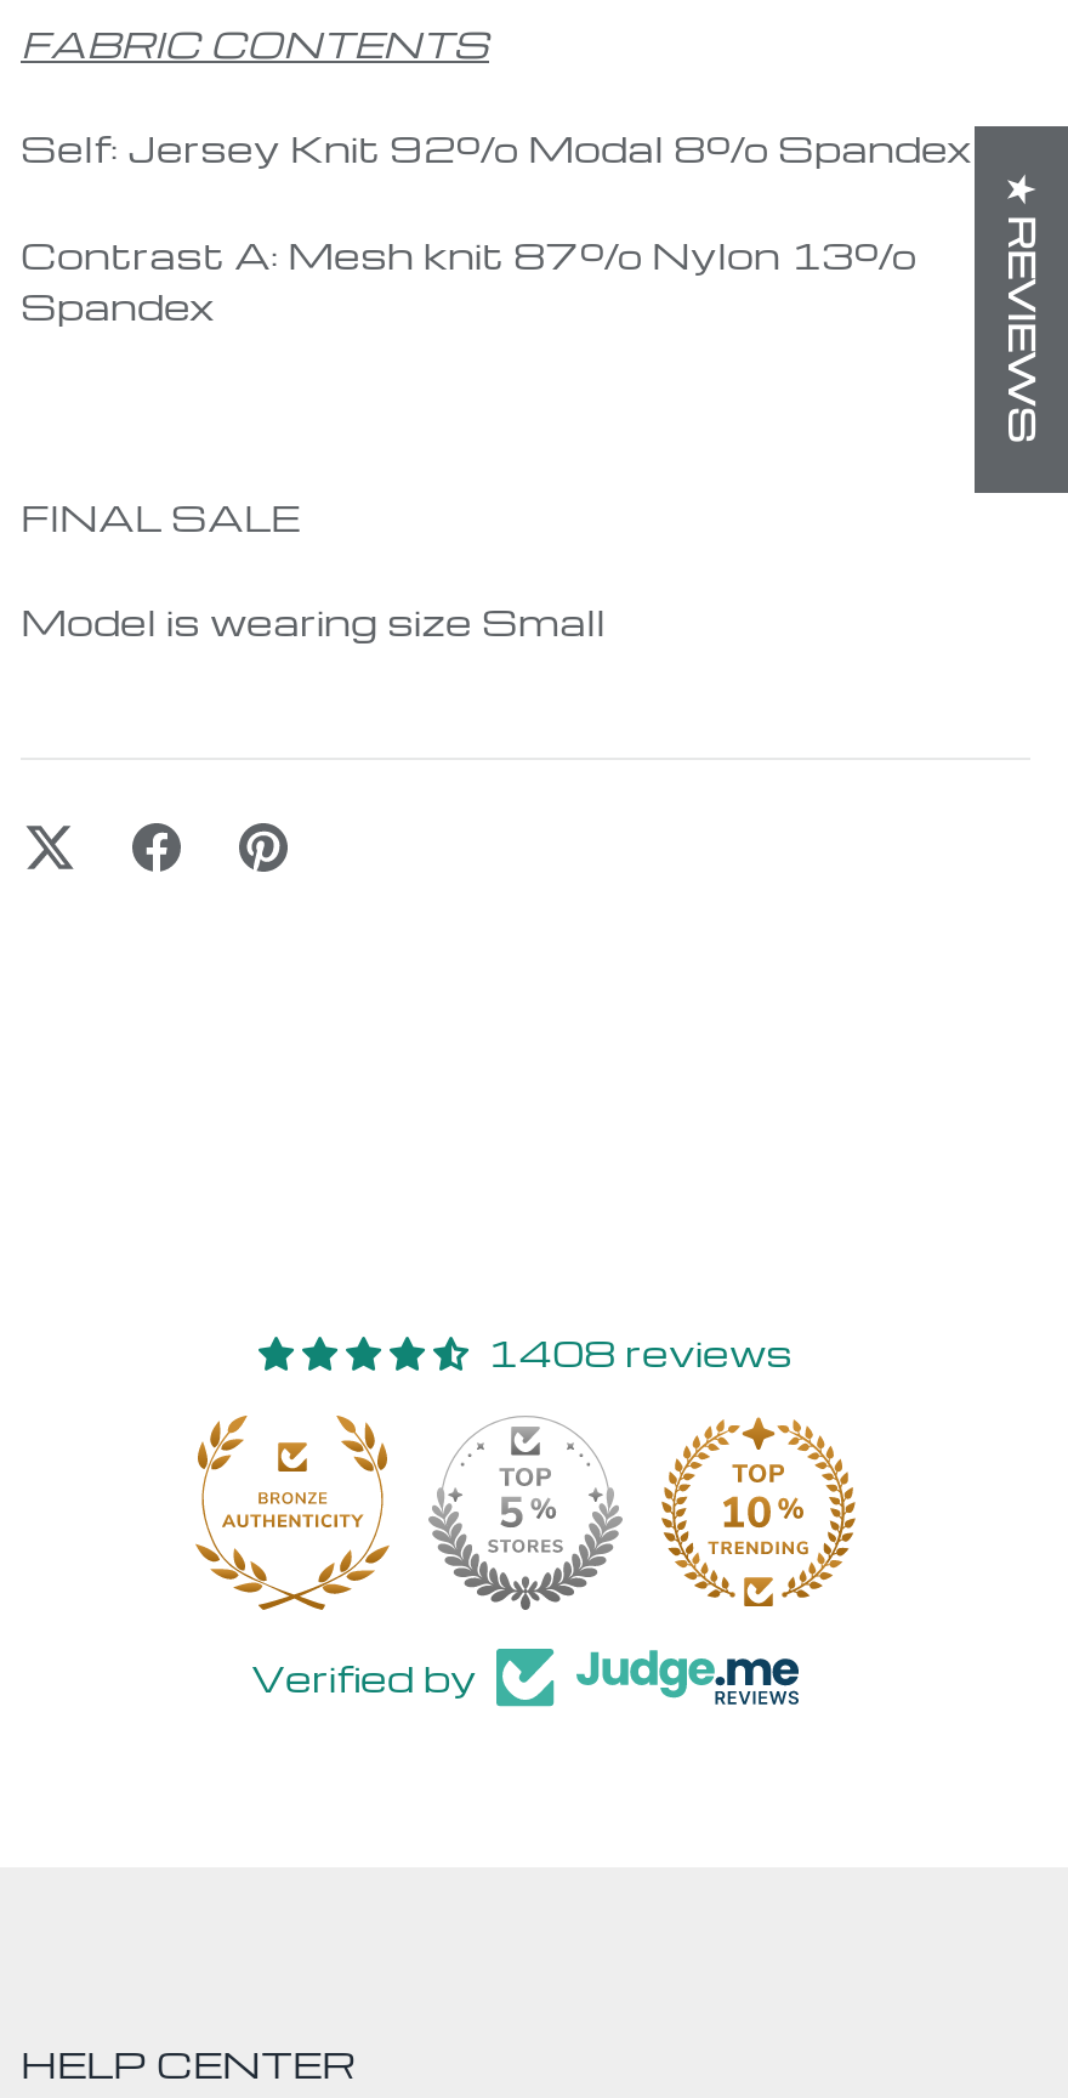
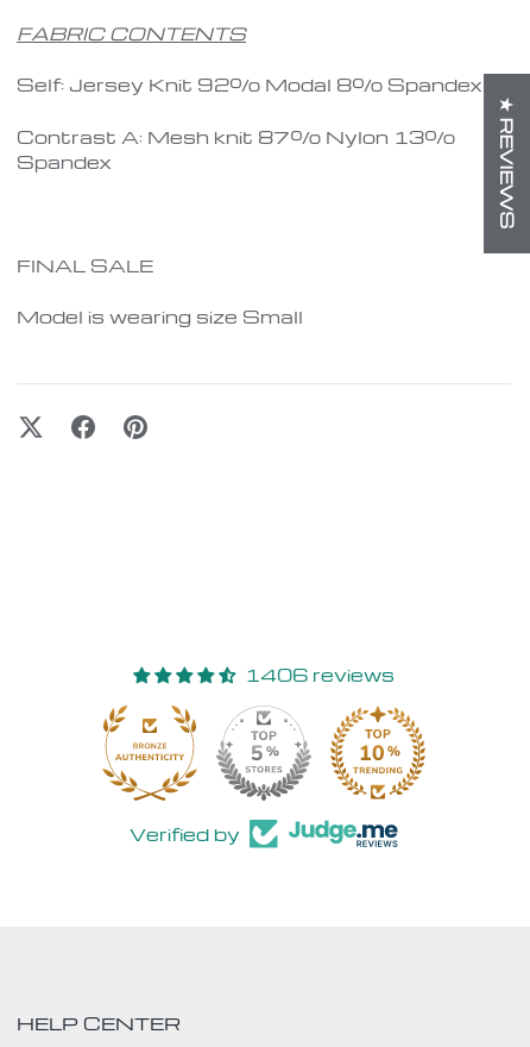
[487,1327,793,1376] 1408 reviews -> [245,662,395,686] 1406 reviews

